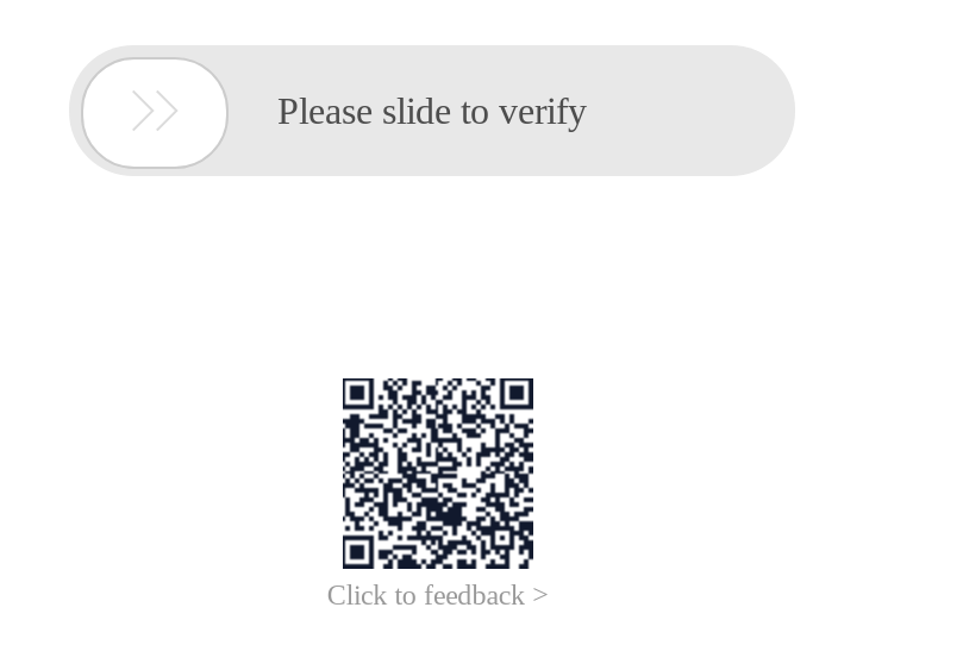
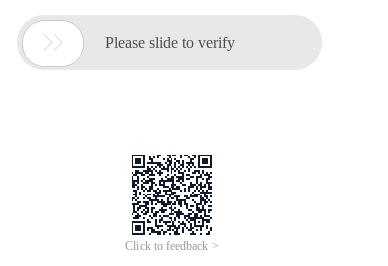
[340,378,536,571] [image] -> [132,154,212,236] [image]

